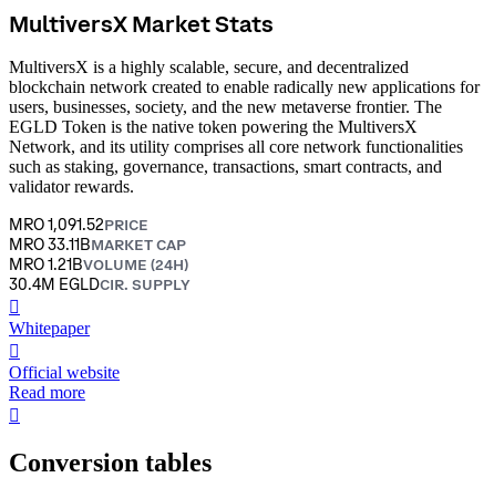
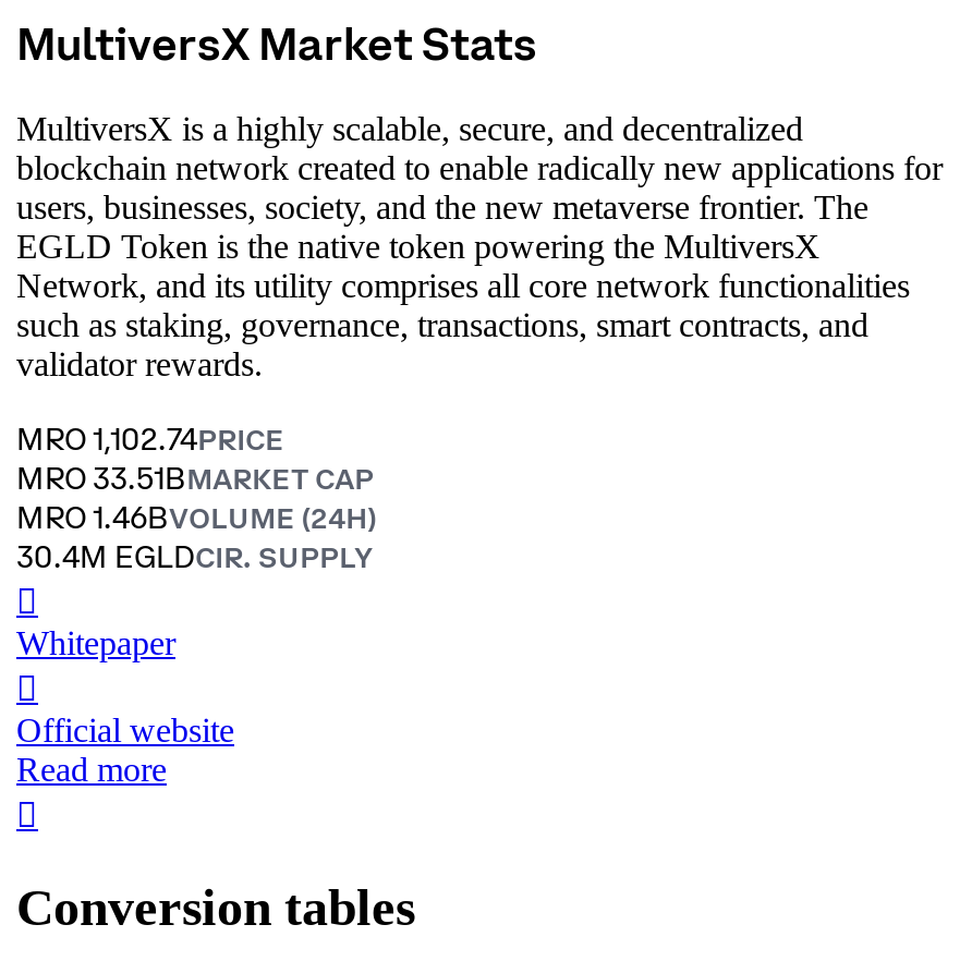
[9,214,148,234] MRO 1,091.52PRICE -> [16,418,284,458] MRO 1,102.74PRICE
[9,234,186,254] MRO 33.11BMARKET CAP -> [16,458,374,497] MRO 33.51BMARKET CAP
[9,254,188,274] MRO 1.21BVOLUME (24H) -> [16,497,376,536] MRO 1.46BVOLUME (24H)

